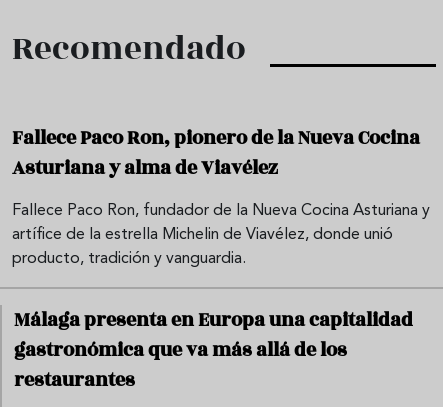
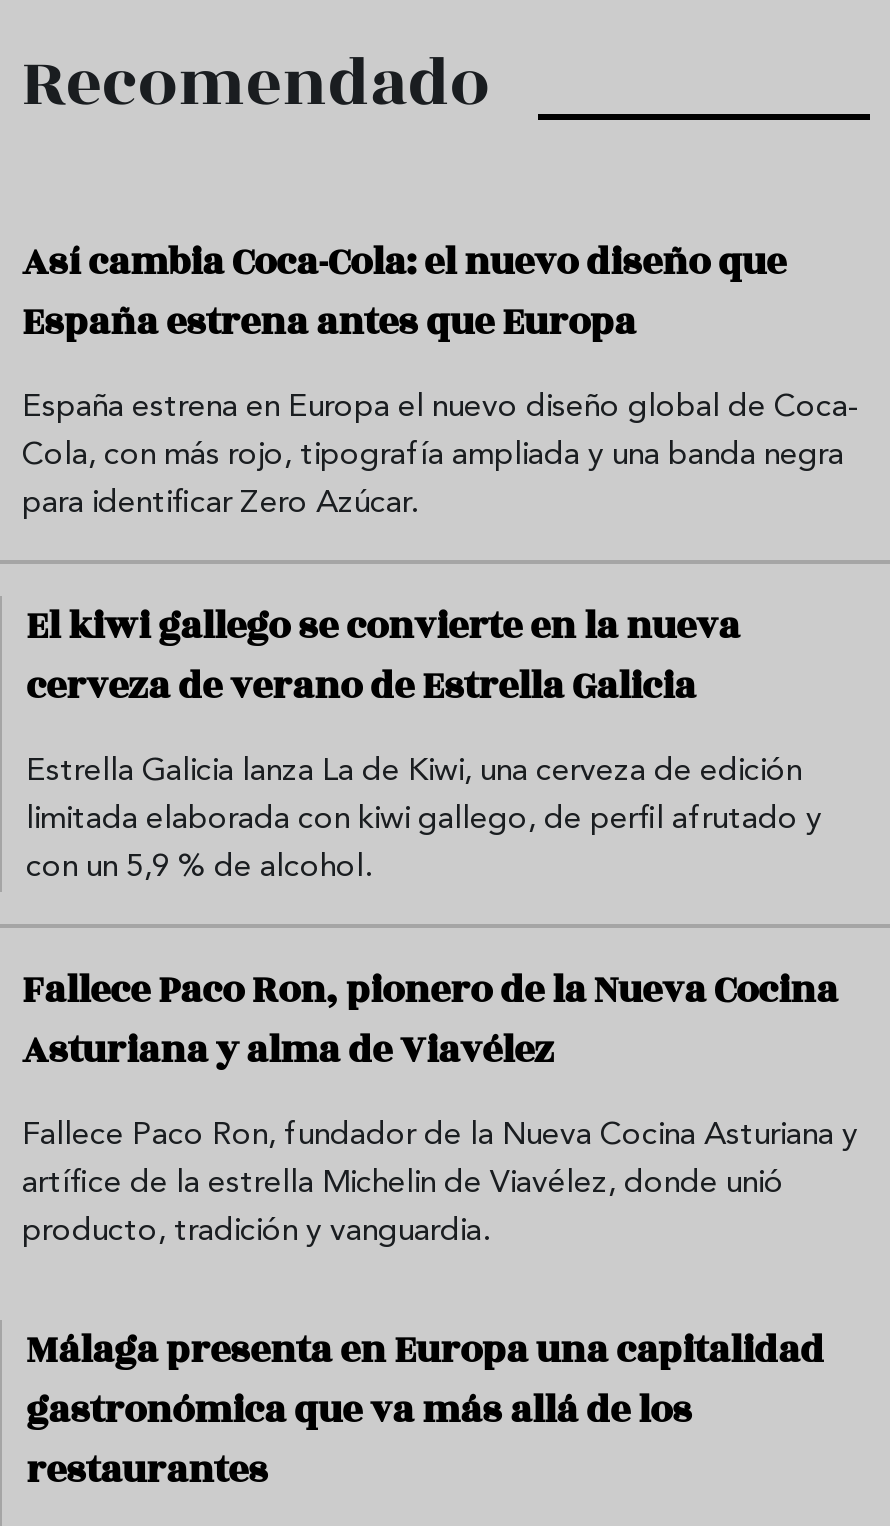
none -> [22,235,860,885] Así cambia Coca-Cola: el nuevo diseño que | España estrena antes que Europa | España estrena en Europa el nuevo diseño global de Coca- | Cola, con más rojo, tipografía ampliada y una banda negra | para identificar Zero Azúcar. | El kiwi gallego se convierte en la nueva | cerveza de verano de Estrella Galicia | Estrella Galicia lanza La de Kiwi, una cerveza de edición | limitada elaborada con kiwi gallego, de perfil afrutado y | con un 5,9 % de alcohol.

